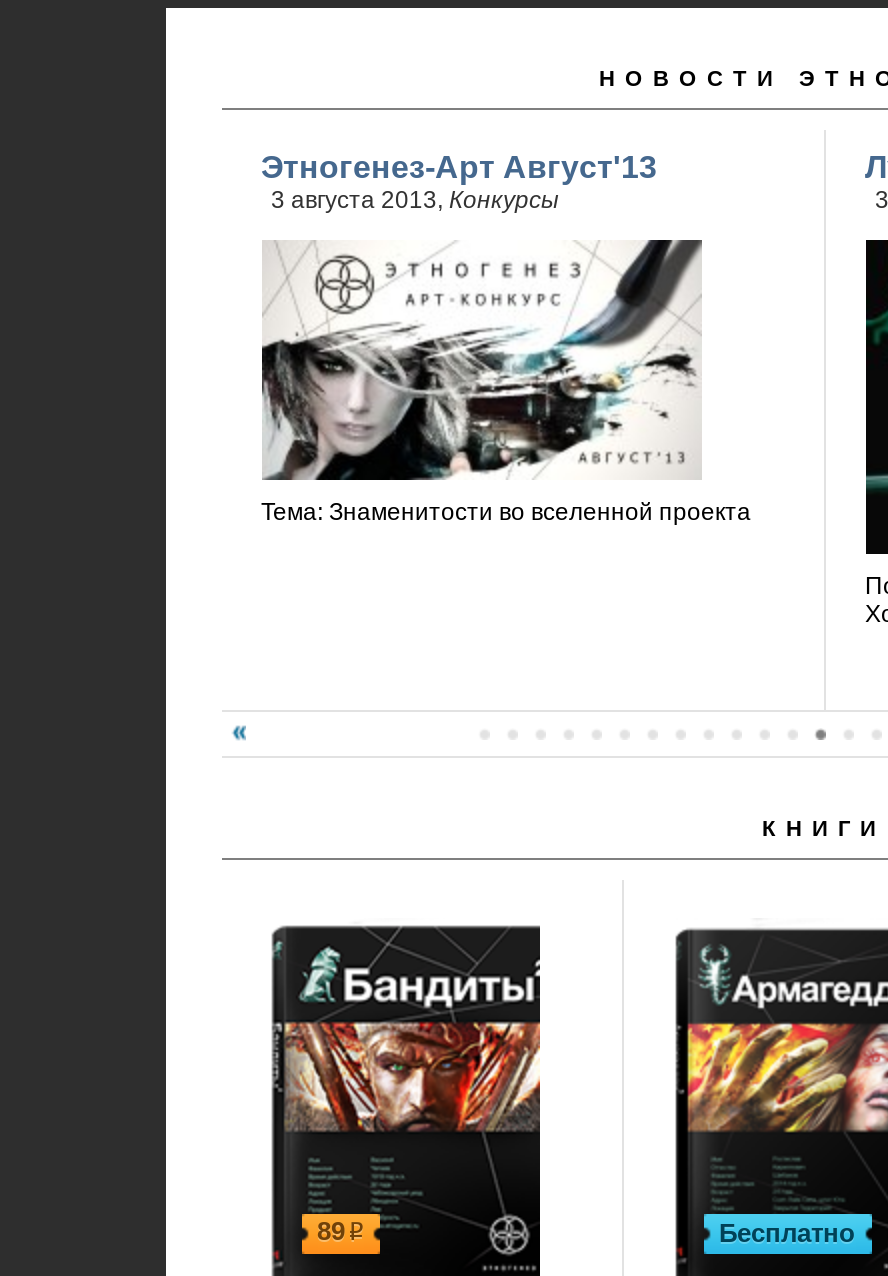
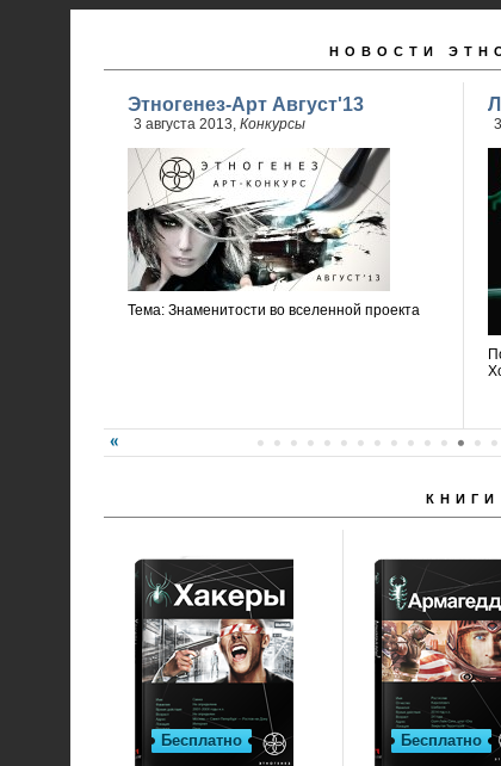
[272,924,542,1246] [image] | 89р -> [136,557,295,749] [image] | Бесплатно
[676,946,882,1134] [image] -> [376,570,497,684] [image]

